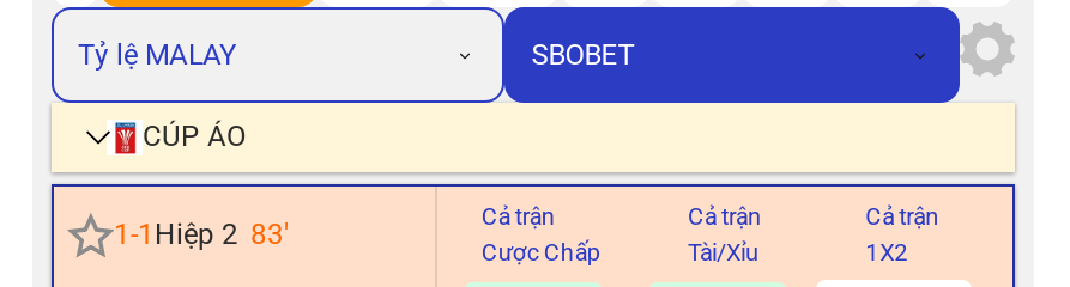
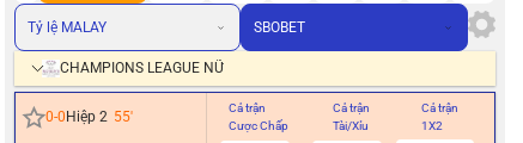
[143,120,246,154] CÚP ÁO -> [60,60,224,77] CHAMPIONS LEAGUE NỮ
[114,218,284,252] 1 - 1 Hiệp 2 83 -> [45,109,130,125] 0 - 0 Hiệp 2 55

